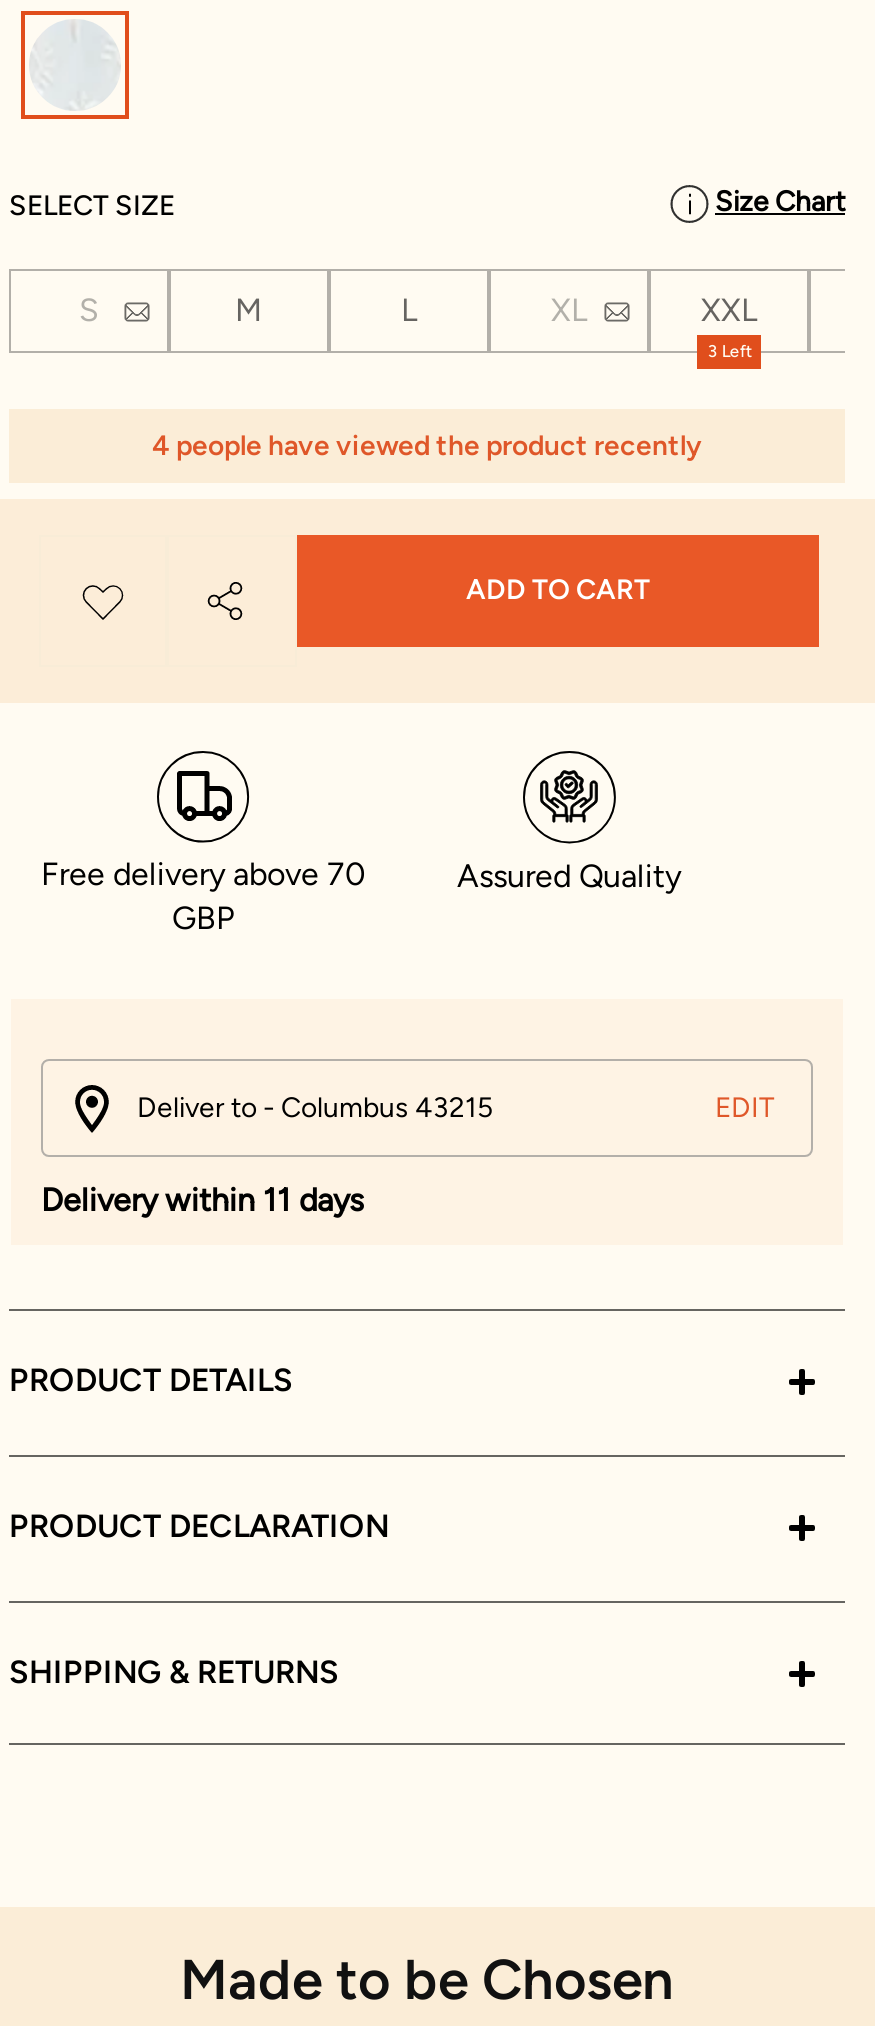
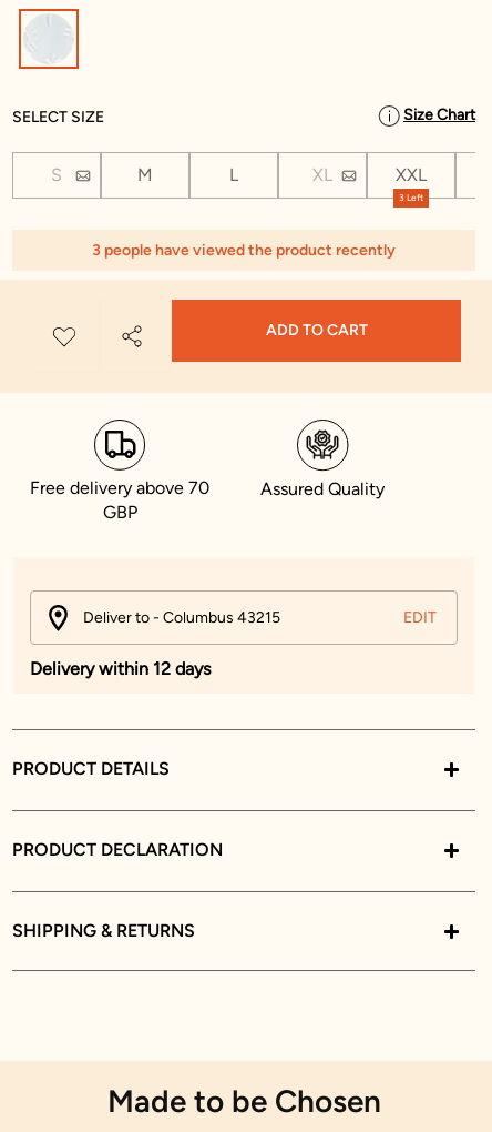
[152,429,702,463] 4 people have viewed the product recently -> [92,241,396,260] 3 people have viewed the product recently
[41,1181,363,1219] Delivery within 11 days -> [30,658,211,679] Delivery within 12 days

